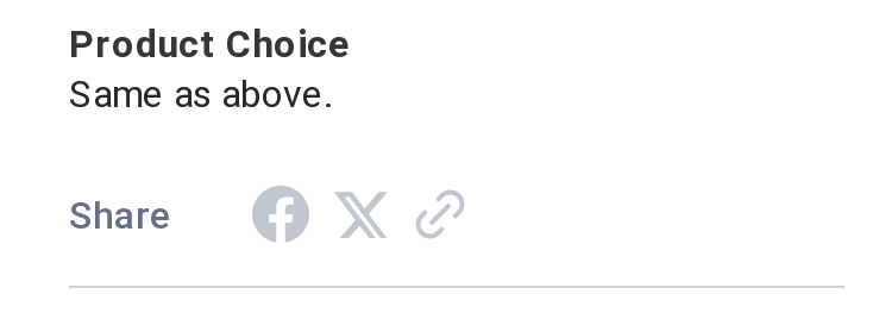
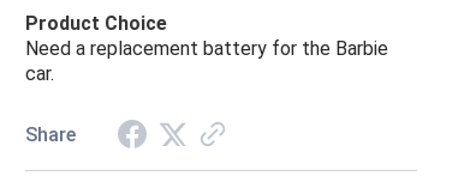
[69,70,331,116] Same as above. -> [25,37,388,85] Need a replacement battery for the Barbie | car.

